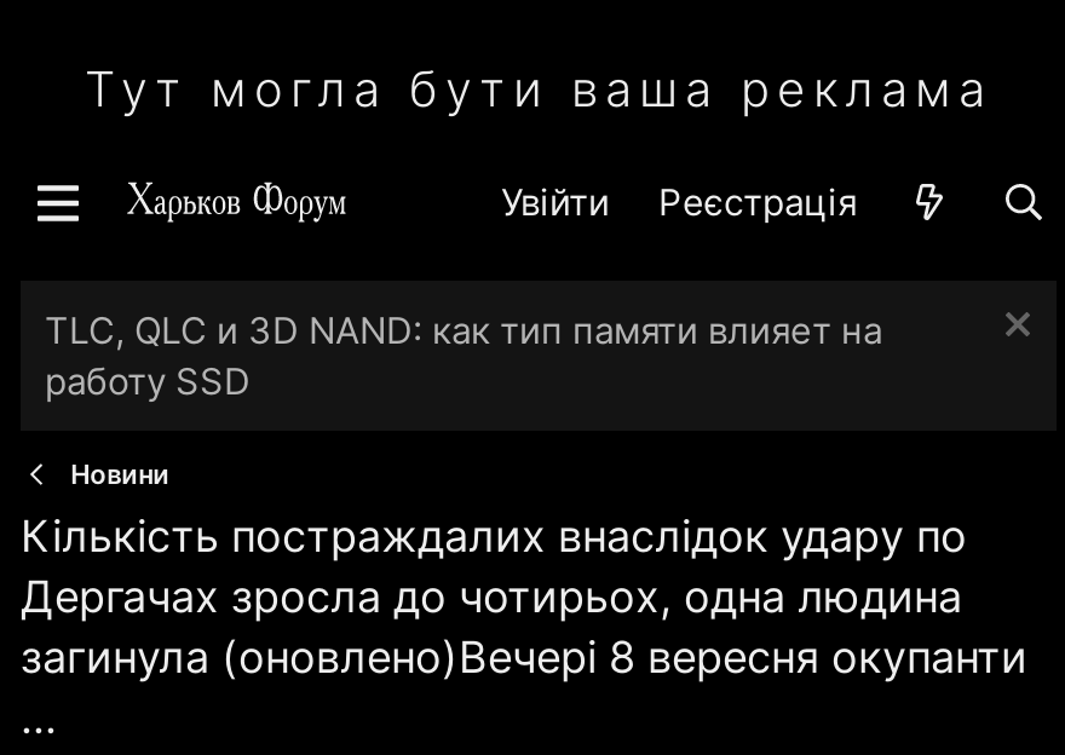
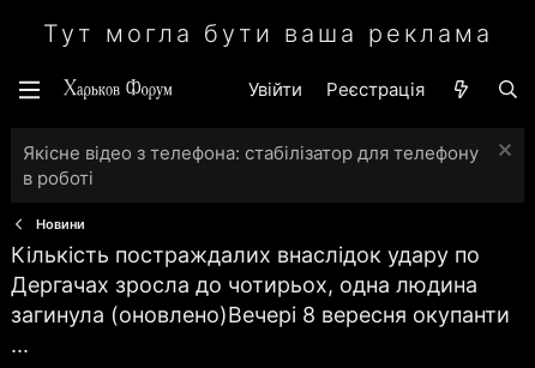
[45,307,882,404] TLC, QLC и 3D NAND: как тип памяти влияет на | работу SSD -> [23,141,479,189] Якісне відео з телефона: стабілізатор для телефону | в роботі

